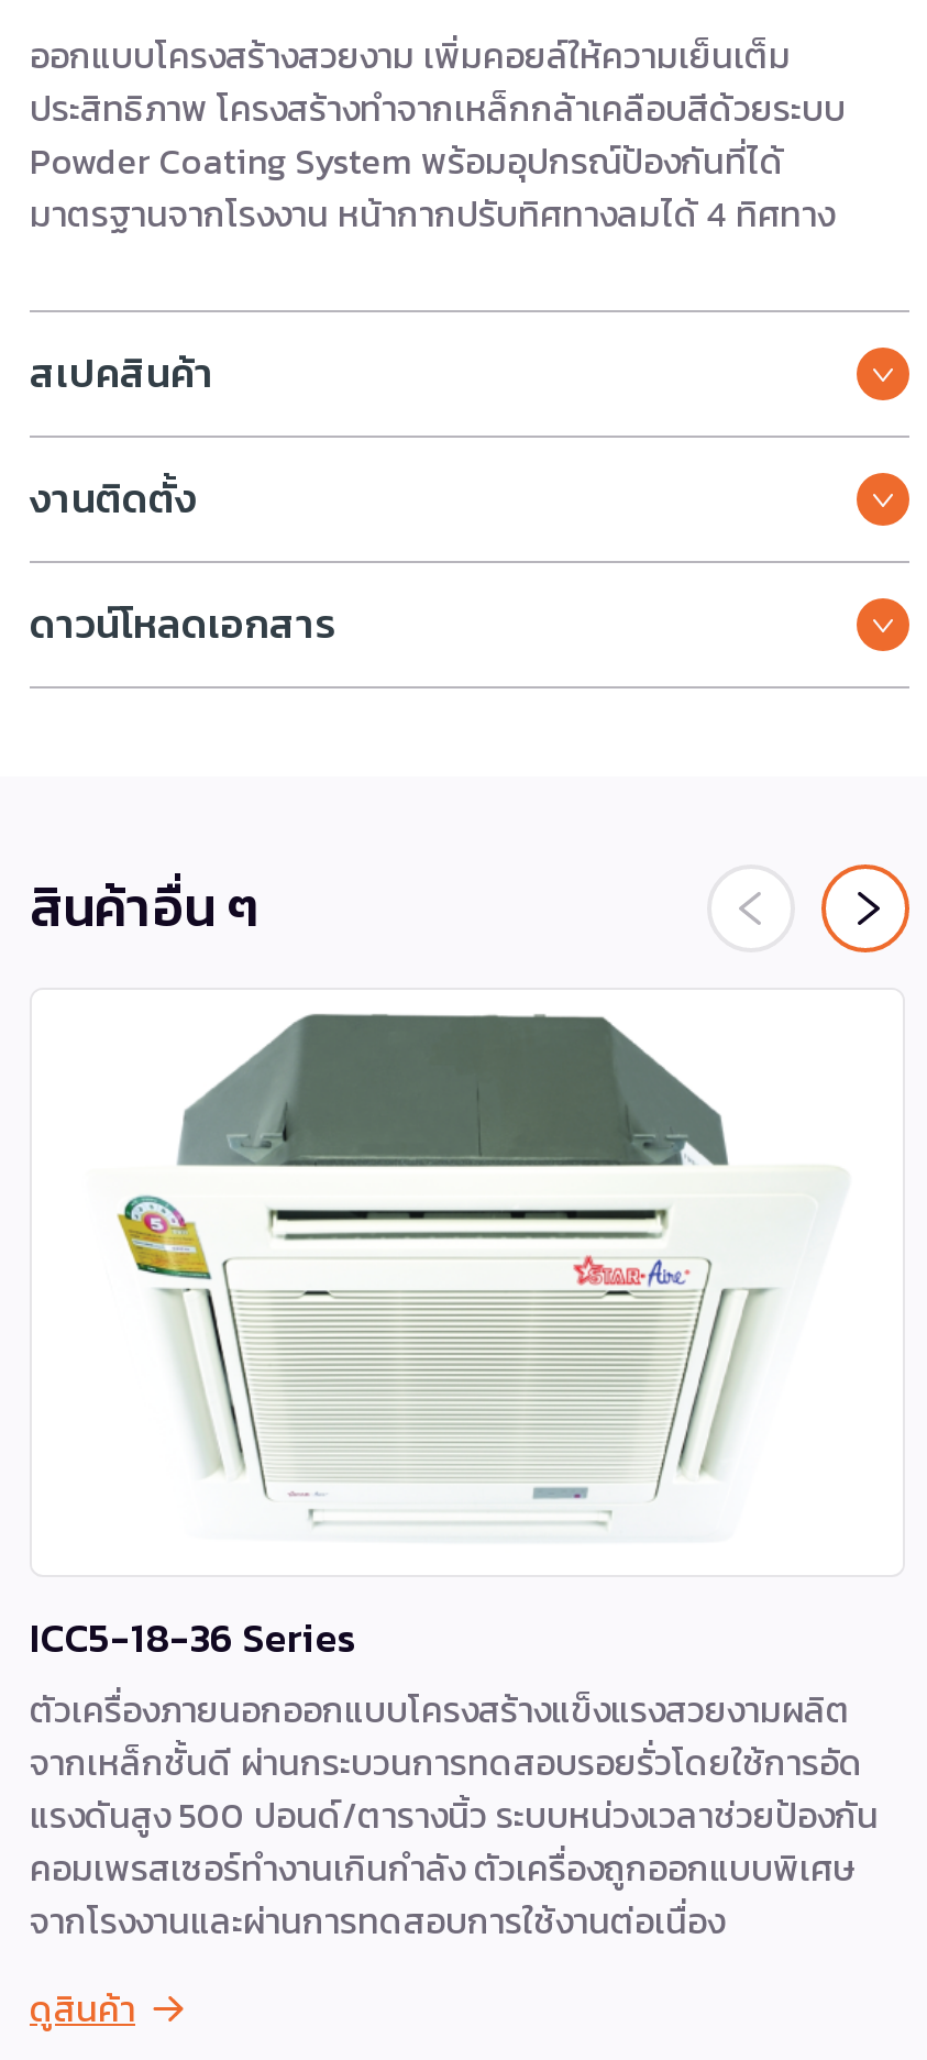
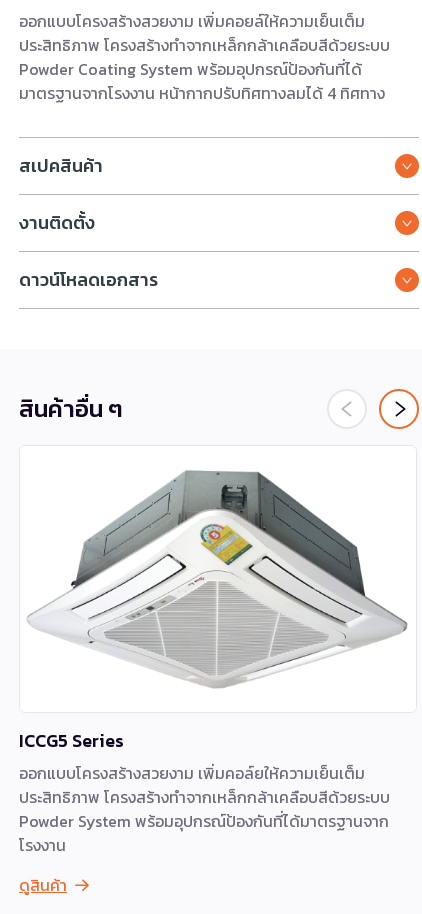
[30,1012,879,1946] [image] | ICC5-18-36 Series | ตัวเครื่องภายนอกออกแบบโครงสร้างแข็งแรงสวยงามผลิต | จากเหล็กชั้นดี ผ่านกระบวนการทดสอบรอยรั่วโดยใช้การอัด | แรงดันสูง 500 ปอนด์/ตารางนิ้ว ระบบหน่วงเวลาช่วยป้องกัน | คอมเพรสเซอร์ทำงานเกินกำลัง ตัวเครื่องถูกออกแบบพิเศษ | จากโรงงานและผ่านการทดสอบการใช้งานต่อเนื่อง -> [19,457,408,857] [image] | ICCG5 Series | ออกแบบโครงสร้างสวยงาม เพิ่มคอล์ยให้ความเย็นเต็ม | ประสิทธิภาพ โครงสร้างทำจากเหล็กกล้าเคลือบสีด้วยระบบ | Powder System พร้อมอุปกรณ์ป้องกันที่ได้มาตรฐานจาก | โรงงาน

